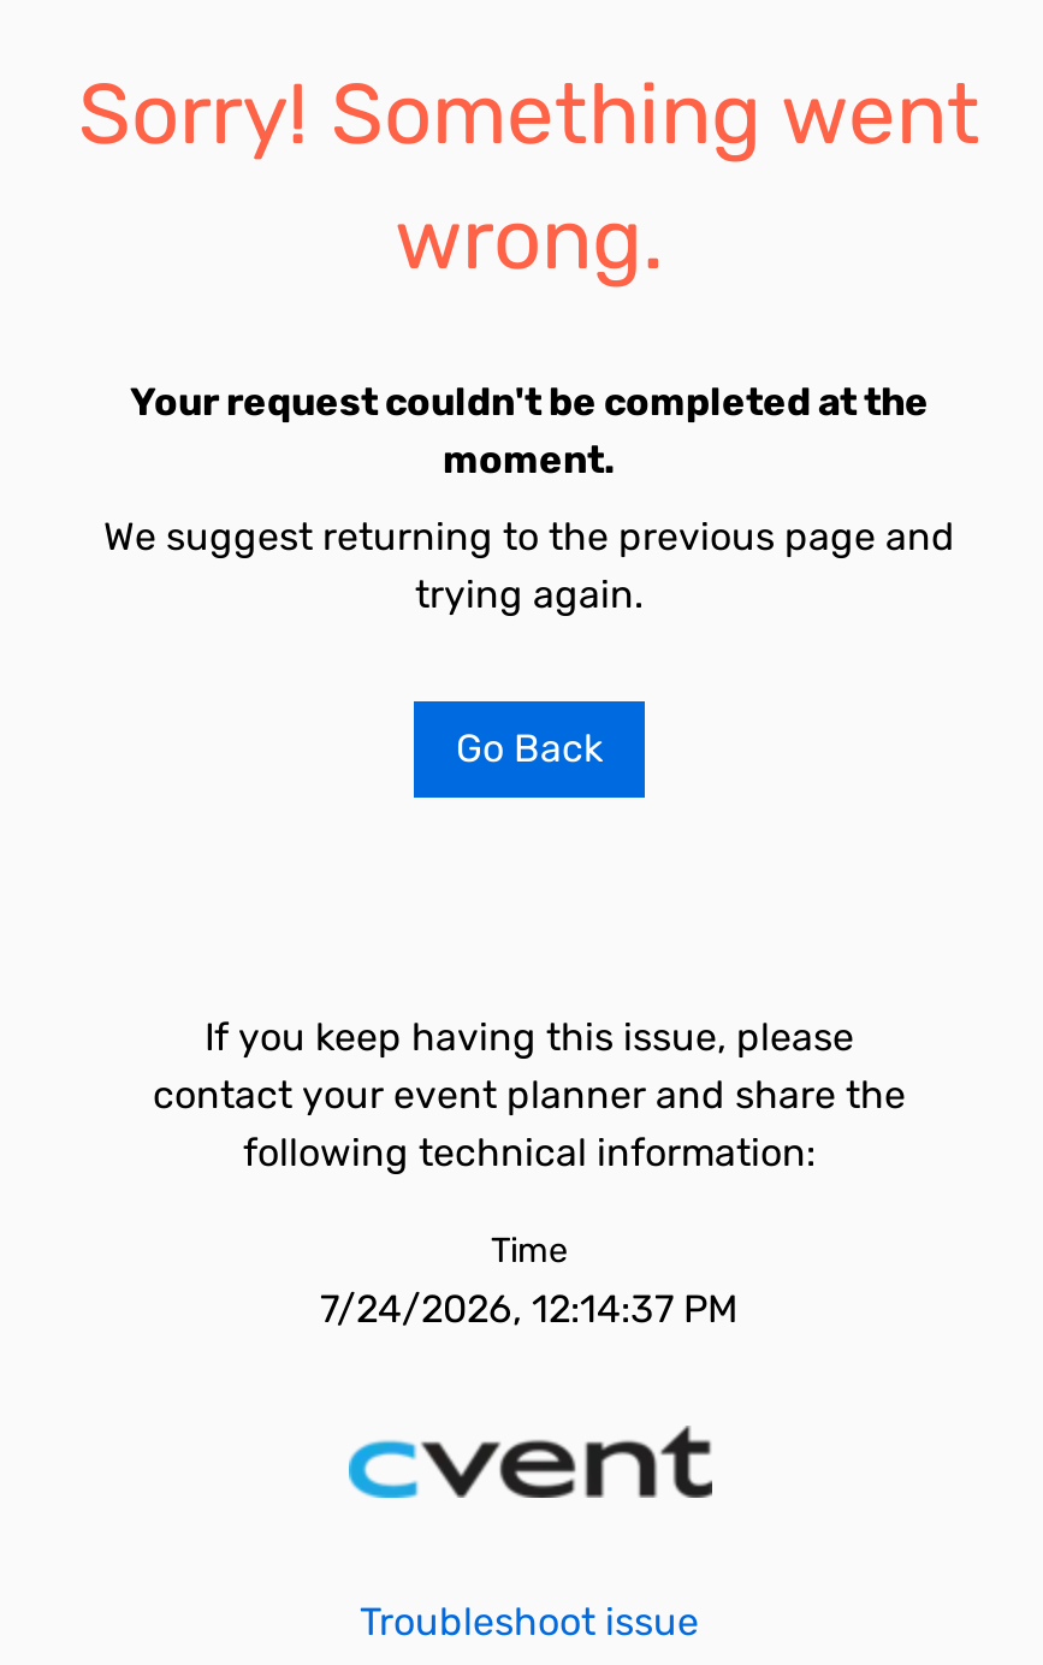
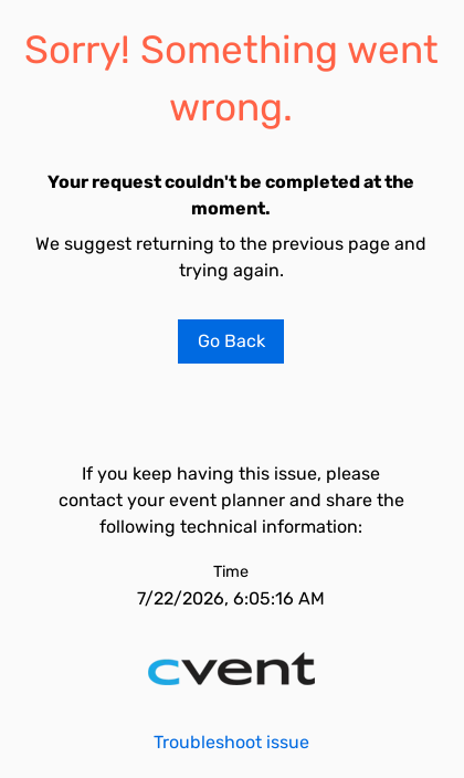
[320,1286,739,1332] 7/24/2026, 12:14:37 PM -> [137,588,325,609] 7/22/2026, 6:05:16 AM

